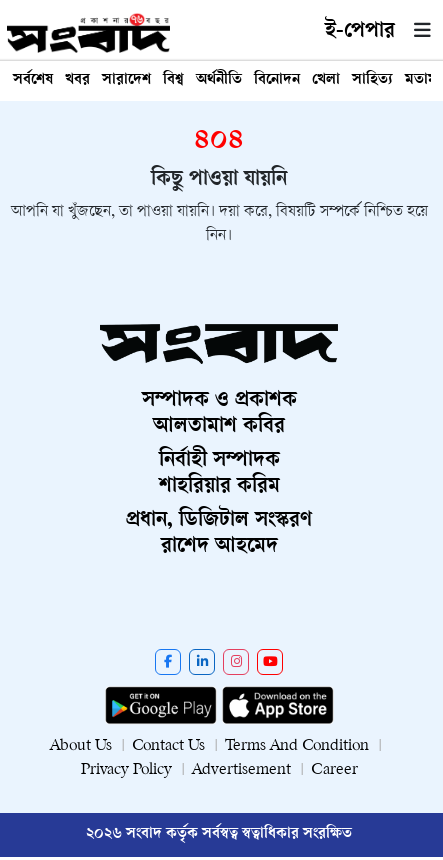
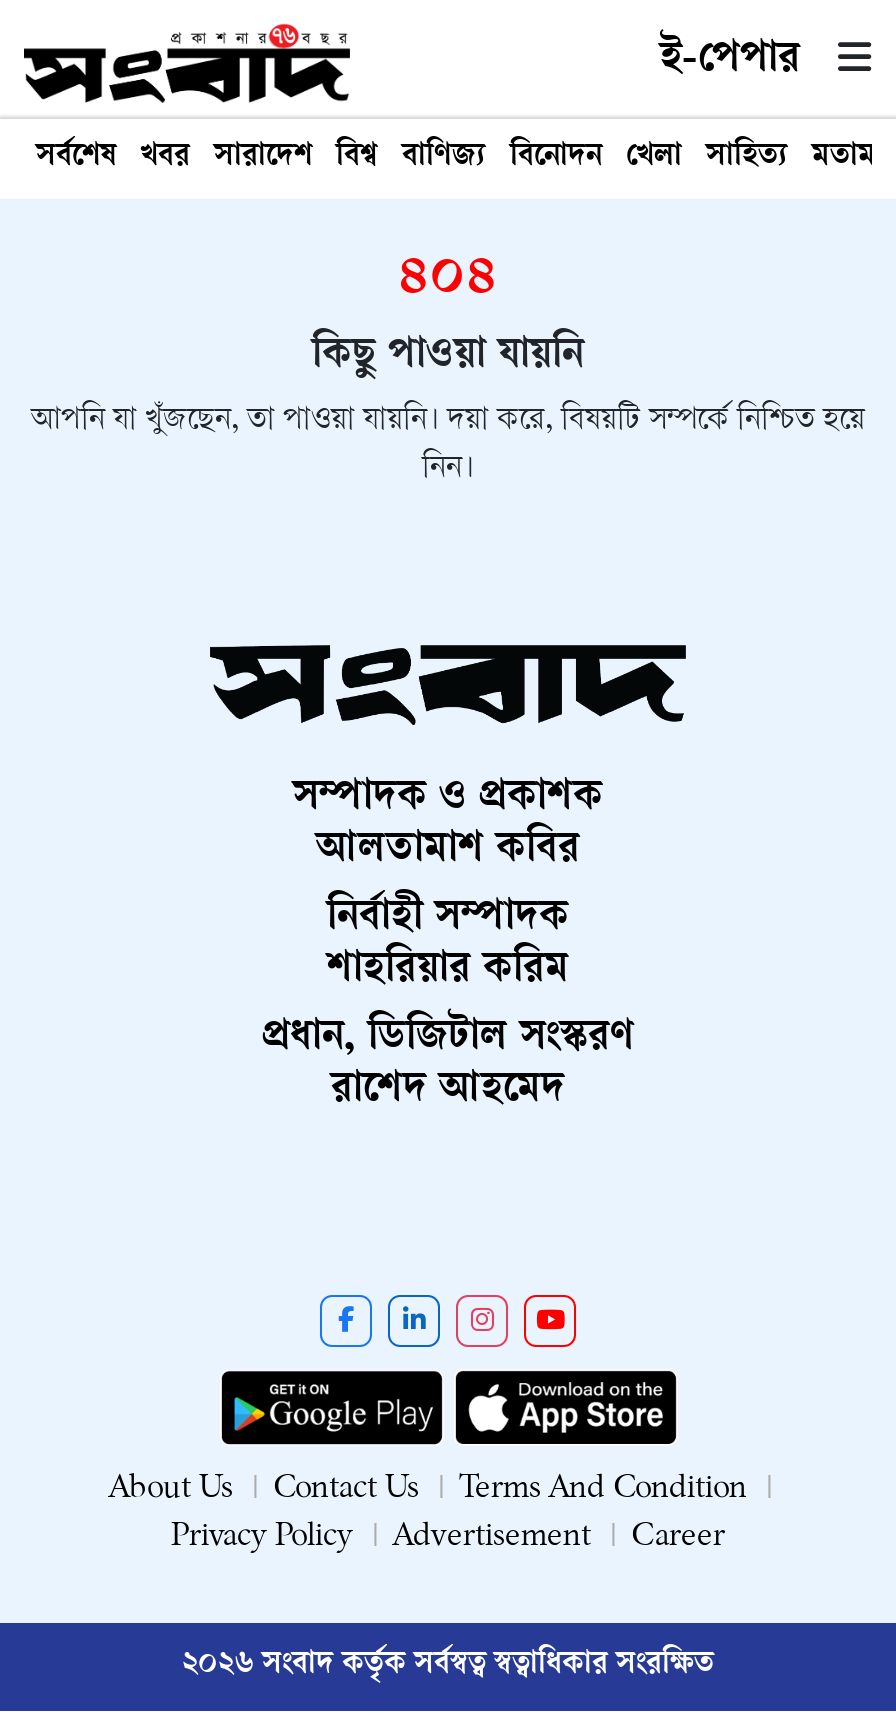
[196,72,242,89] অর্থনীতি -> [402,141,486,175] বাণিজ্য

